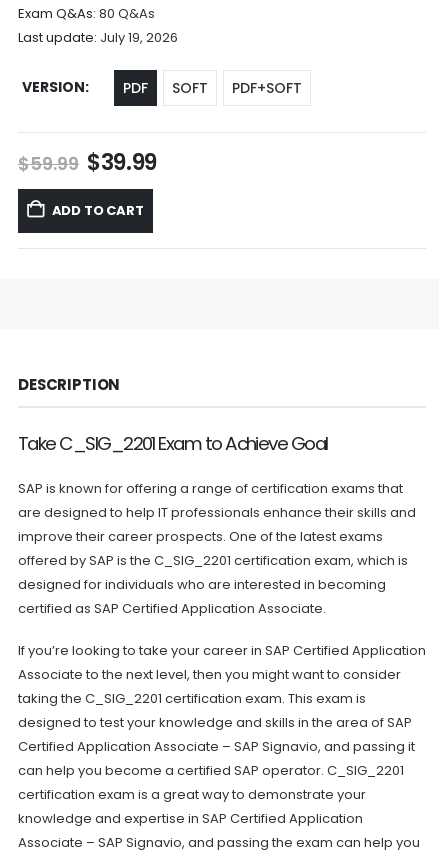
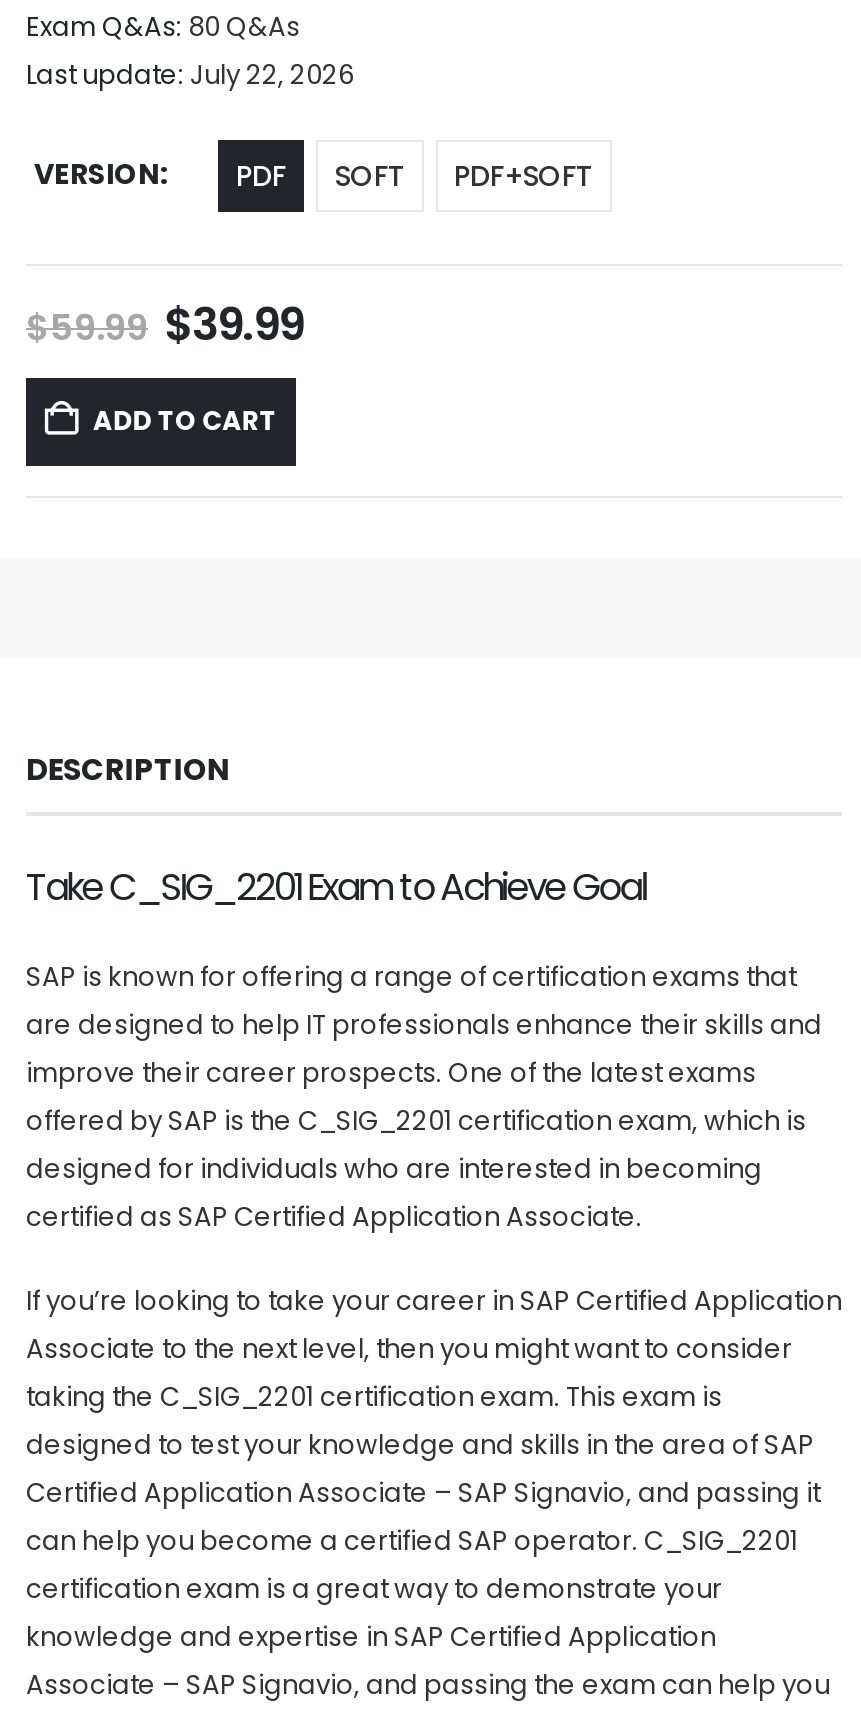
[18,28,178,47] Last update: July 19, 2026 -> [26,56,354,94] Last update: July 22, 2026

